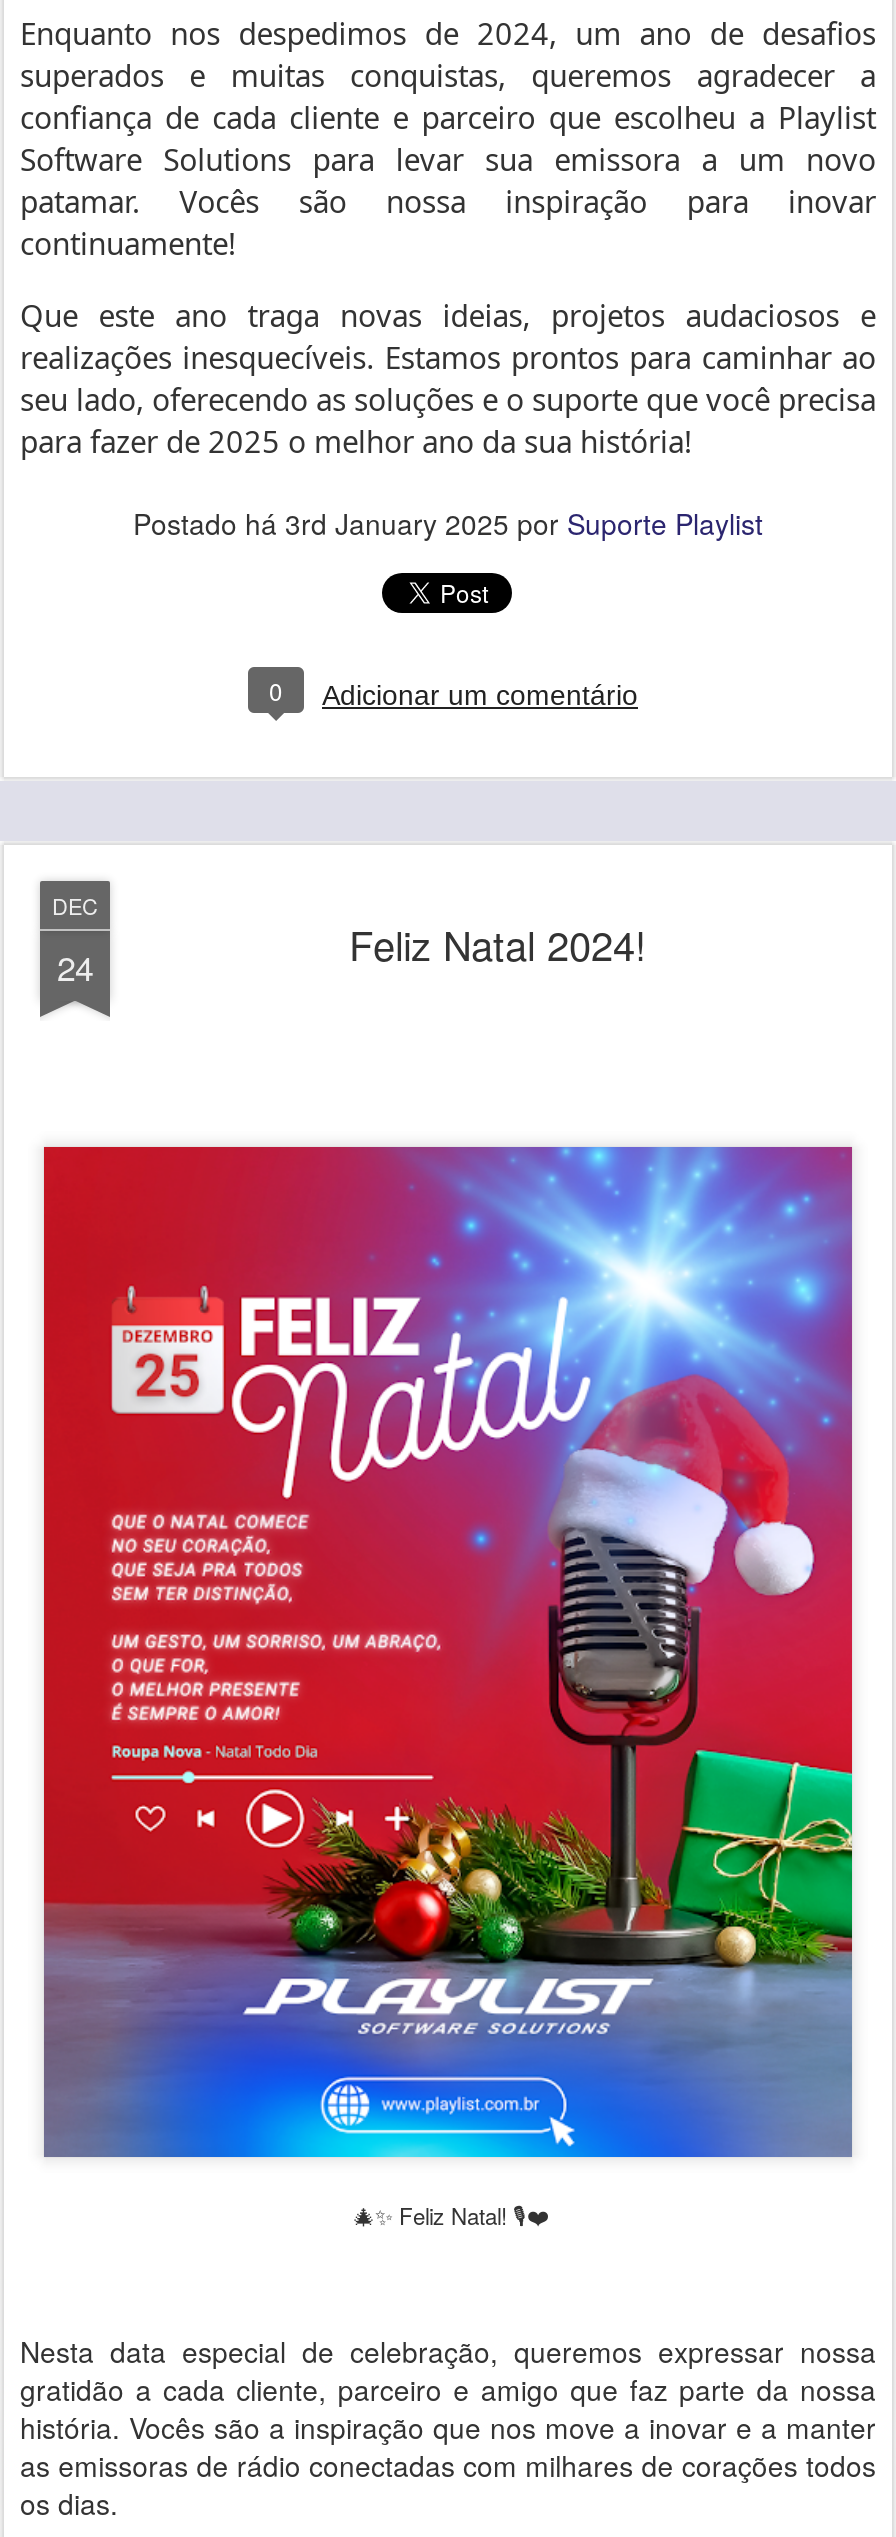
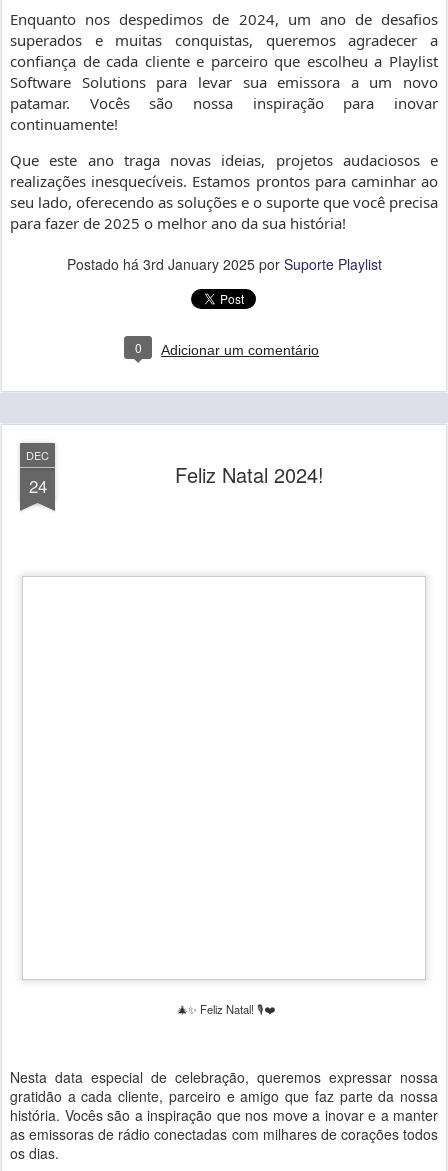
[42,1145,854,2159] [image] -> none

